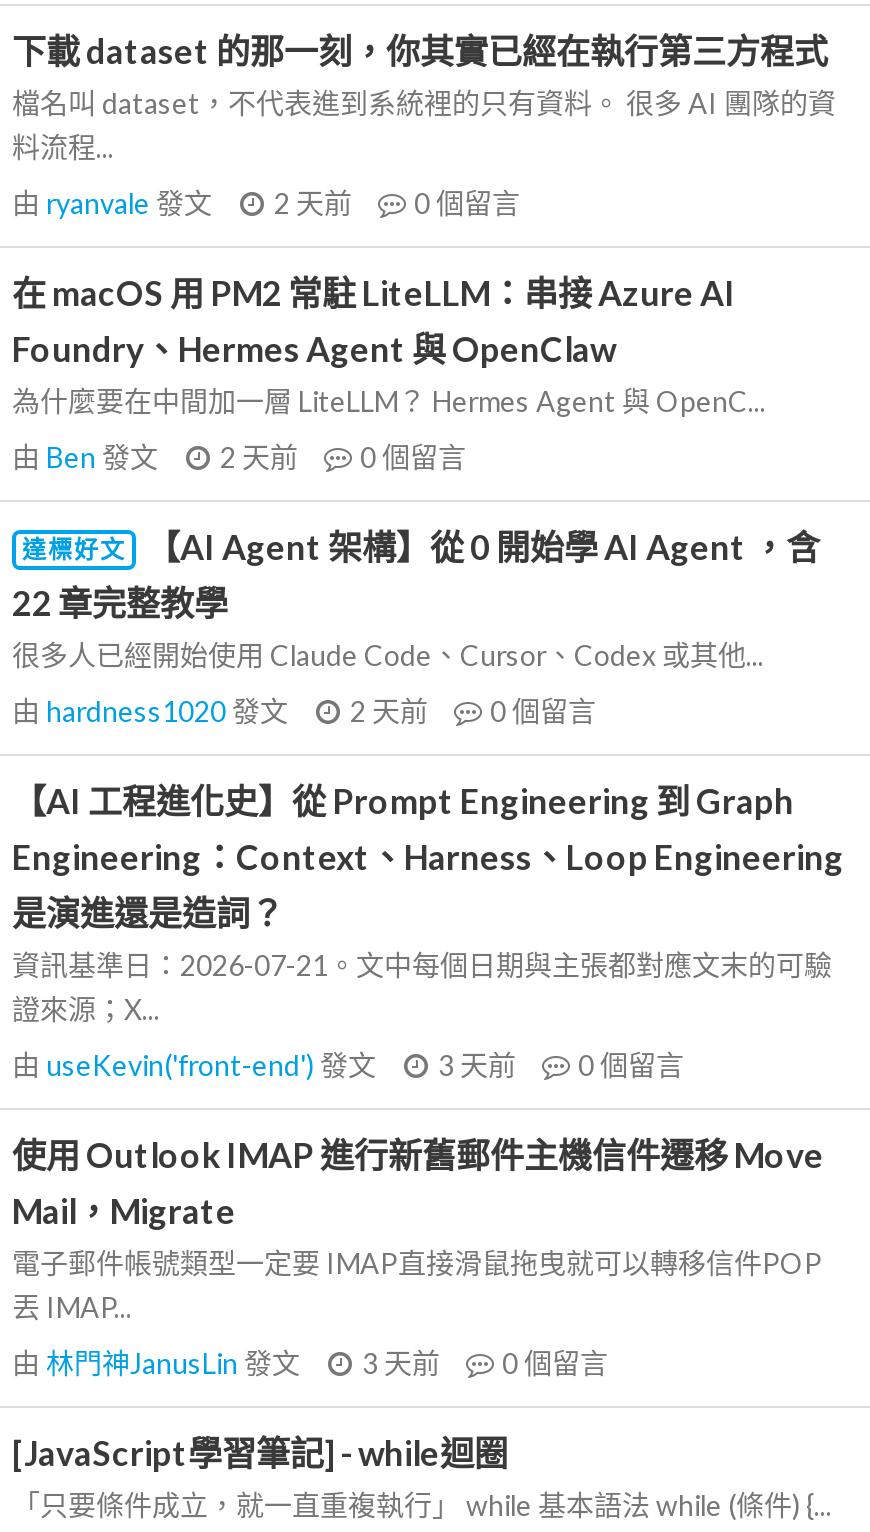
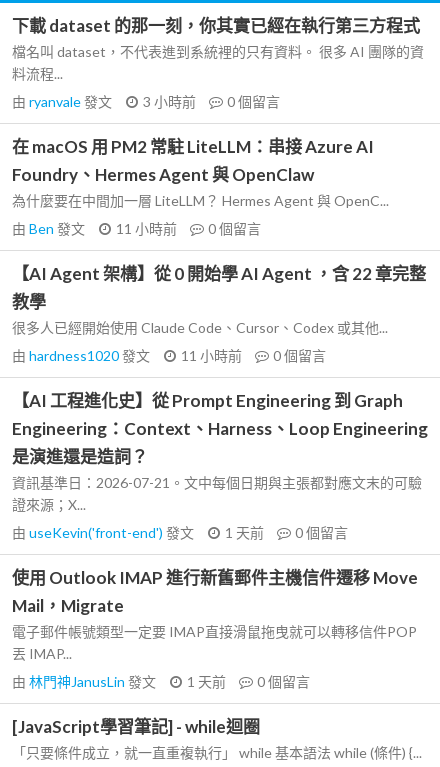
[12,186,520,220] 由ryanvale發文 2 天前 0個留言 -> [12,93,280,110] 由ryanvale發文 3 小時前 0個留言
[12,440,466,474] 由Ben發文 2 天前 0個留言 -> [12,220,261,237] 由Ben發文 11 小時前 0個留言
[12,526,820,624] 達標好文 | 【AI Agent 架構】從 0 開始學 AI Agent ，含 | 22 章完整教學 -> [12,263,426,312] 【AI Agent 架構】從 0 開始學 AI Agent ，含 22 章完整 | 教學
[12,694,596,728] 由hardness1020發文 2 天前 0個留言 -> [12,347,326,364] 由hardness1020發文 11 小時前 0個留言
[12,1048,684,1082] 由useKevin('front-end')發文 3 天前 0個留言 -> [12,524,348,541] 由useKevin('front-end')發文 1 天前 0個留言
[12,1346,608,1380] 由林門神JanusLin發文 3 天前 0個留言 -> [12,673,310,690] 由林門神JanusLin發文 1 天前 0個留言

